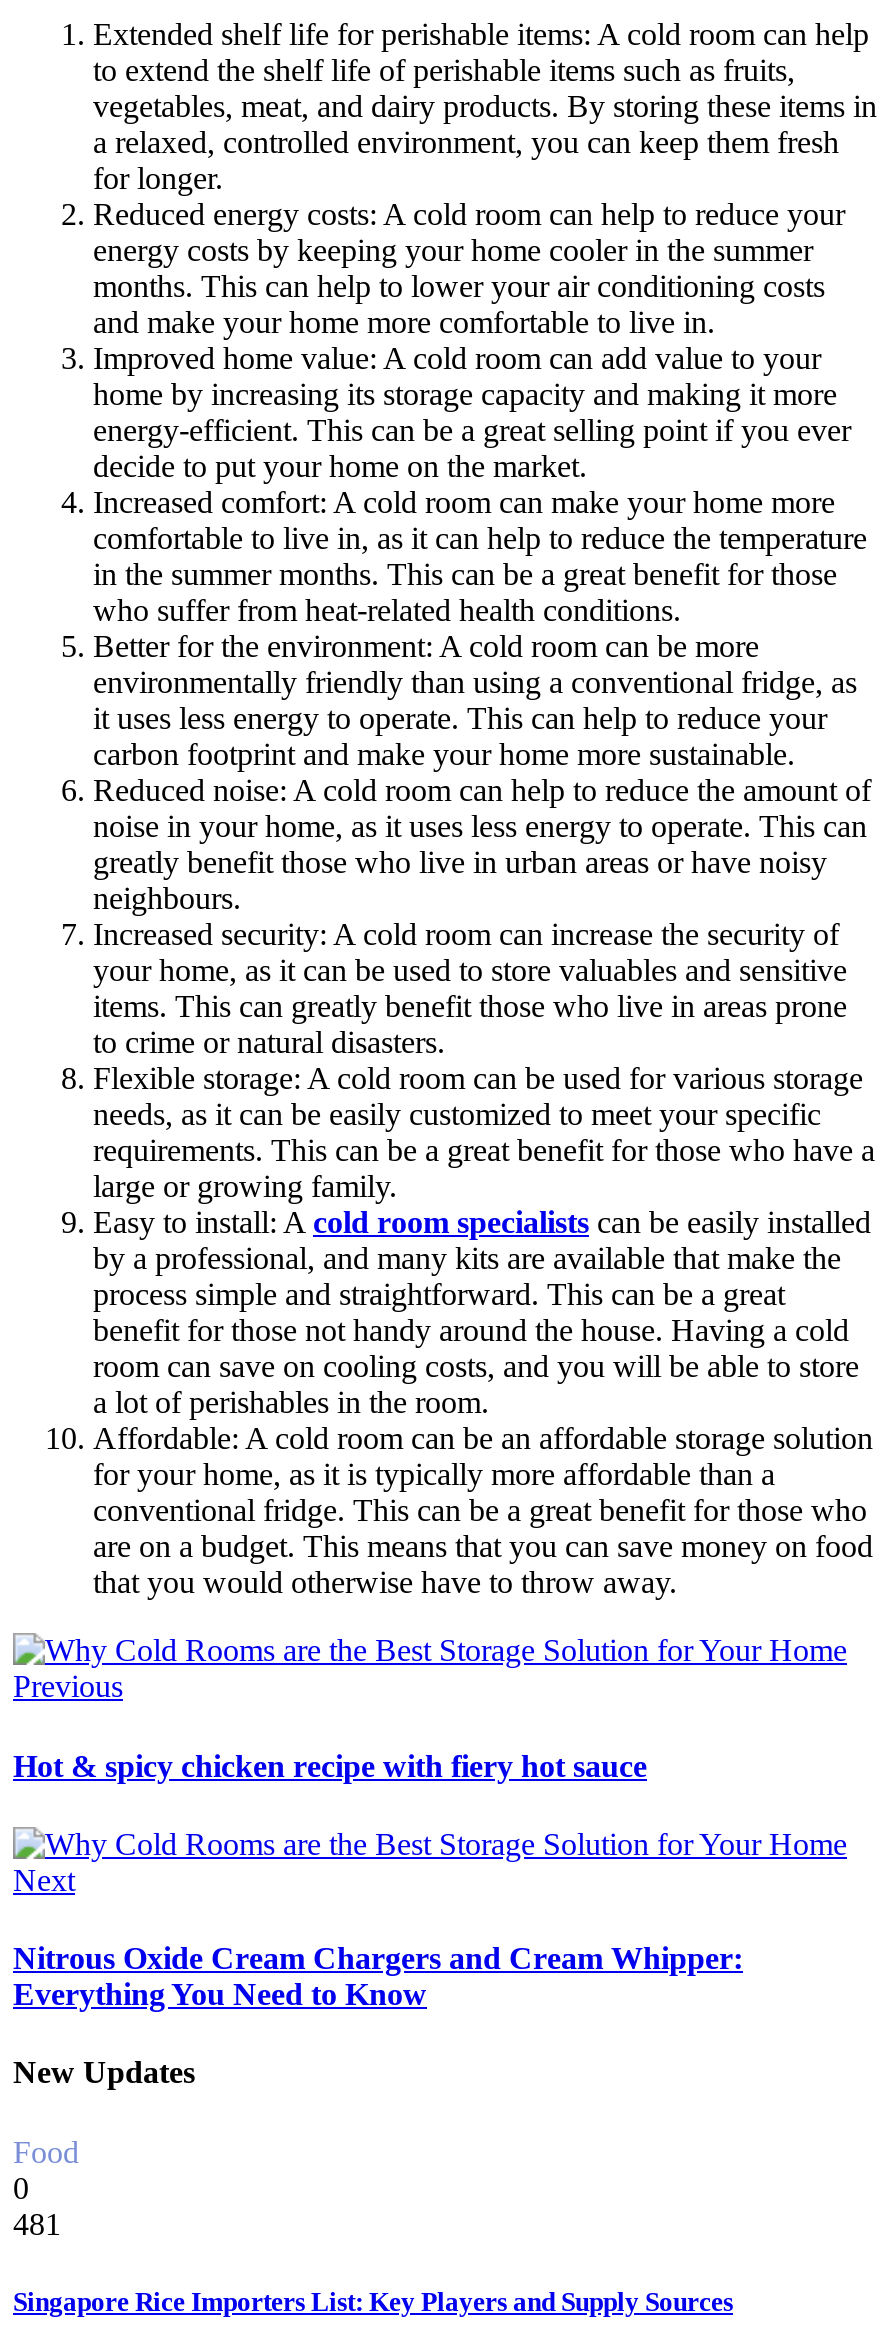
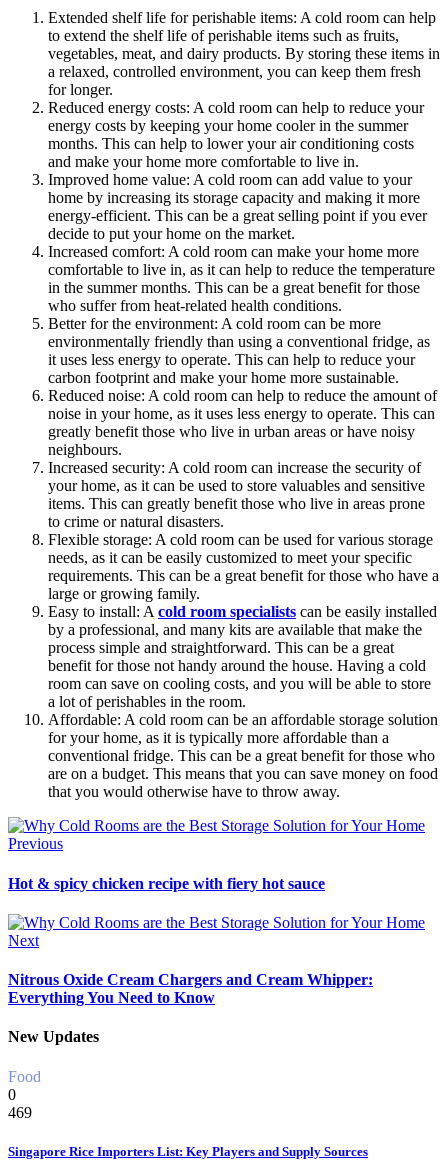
[13,2206,61,2240] 481 -> [8,1104,32,1121] 469

